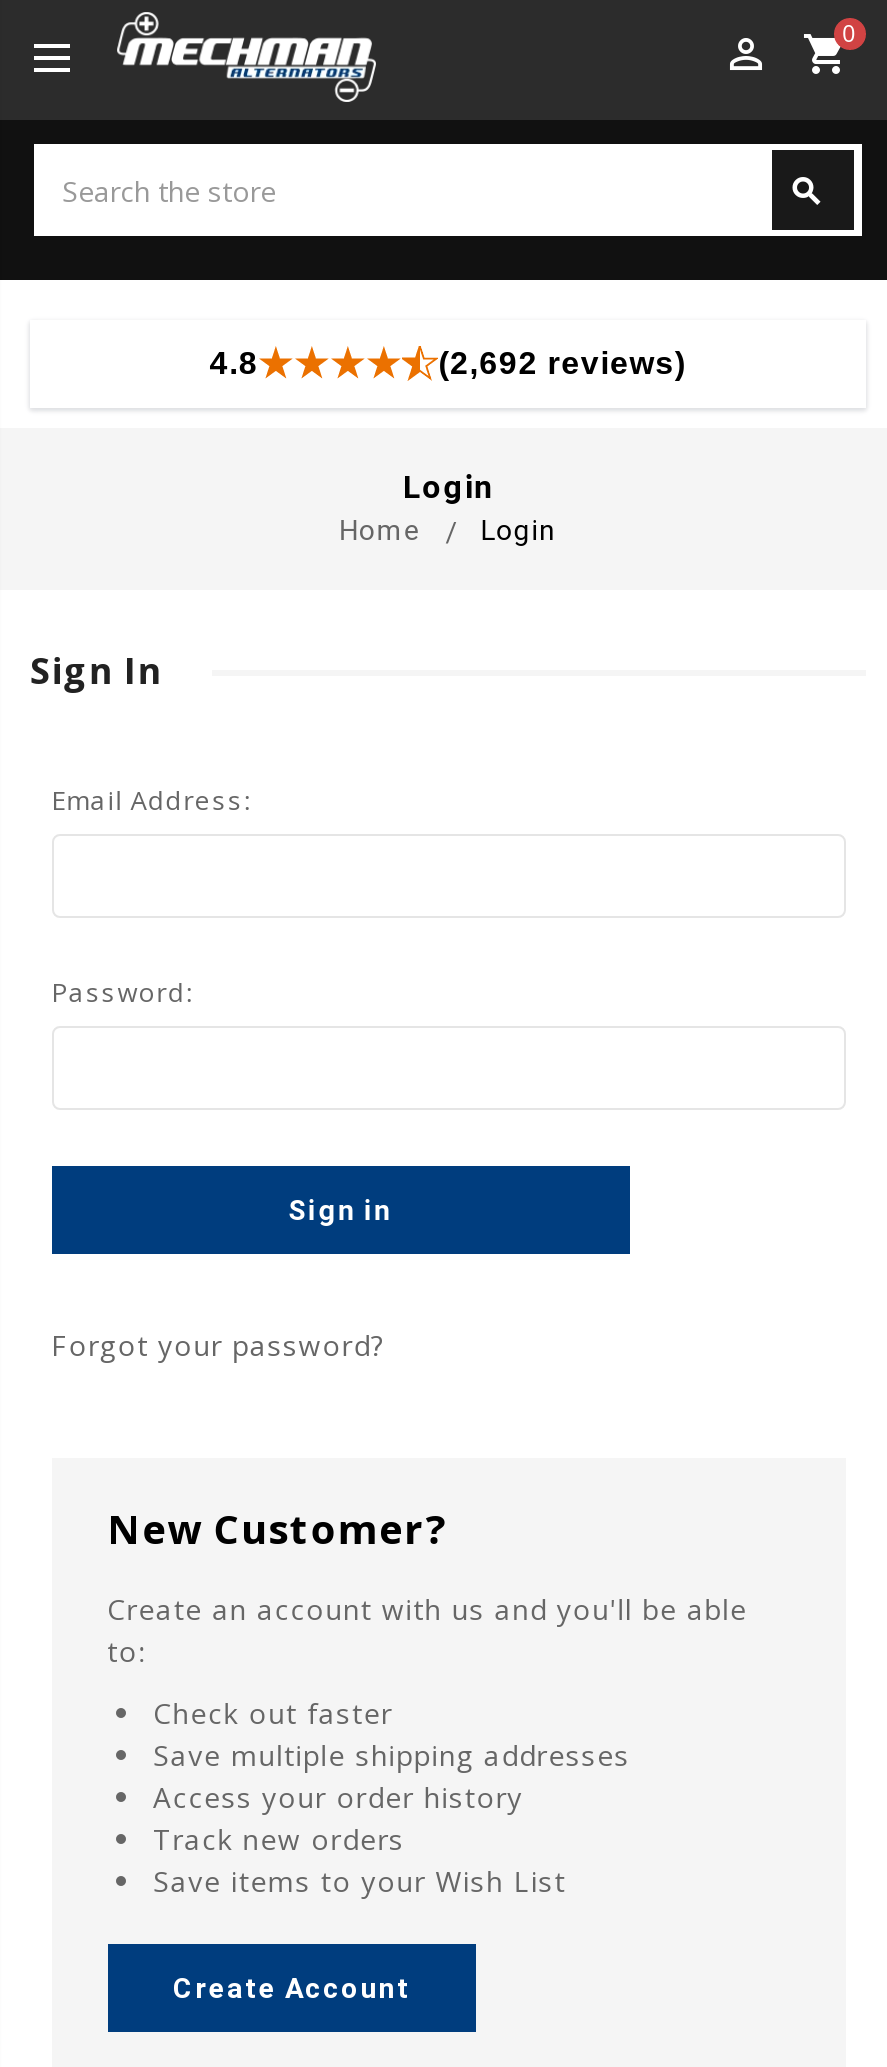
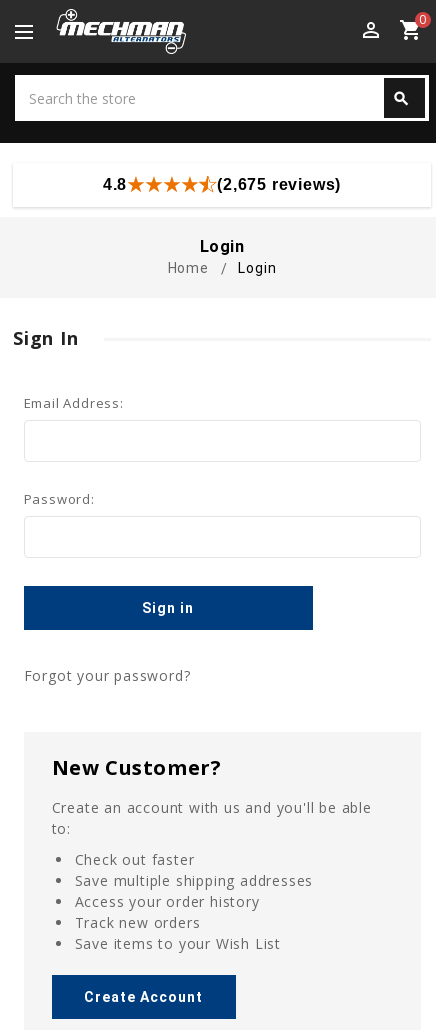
[438,346,686,380] (2,692 reviews) -> [217,176,341,193] (2,675 reviews)

